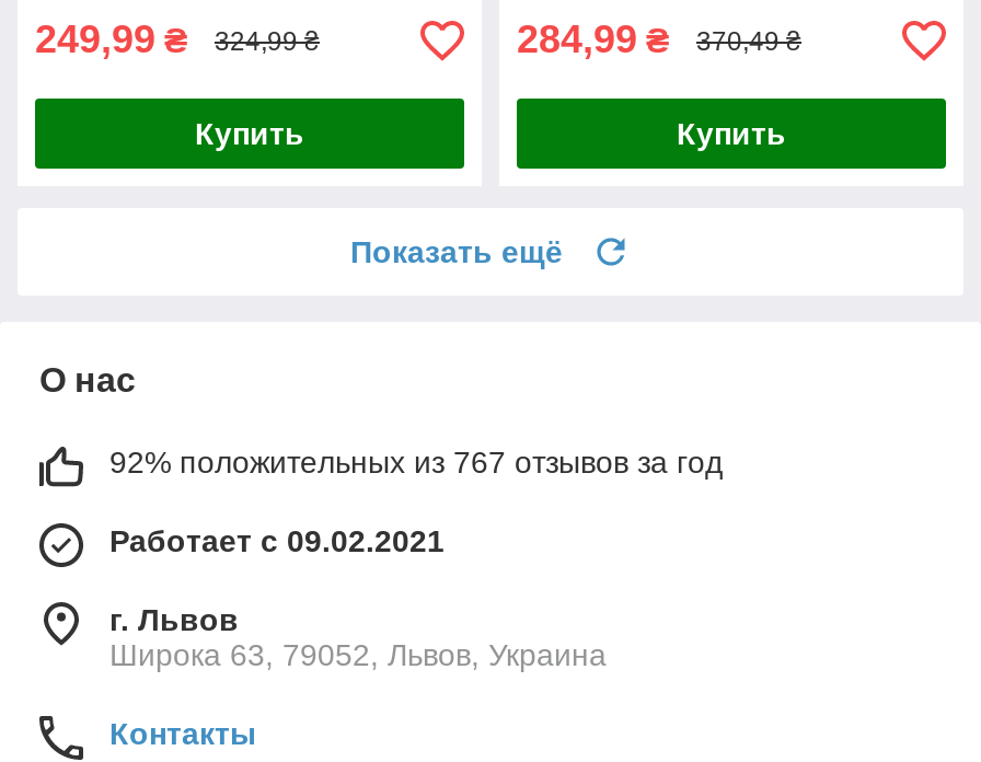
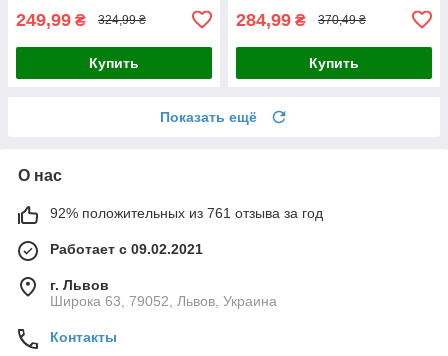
[109,445,723,480] 92% положительных из 767 отзывов за год -> [50,205,323,221] 92% положительных из 761 отзыва за год

